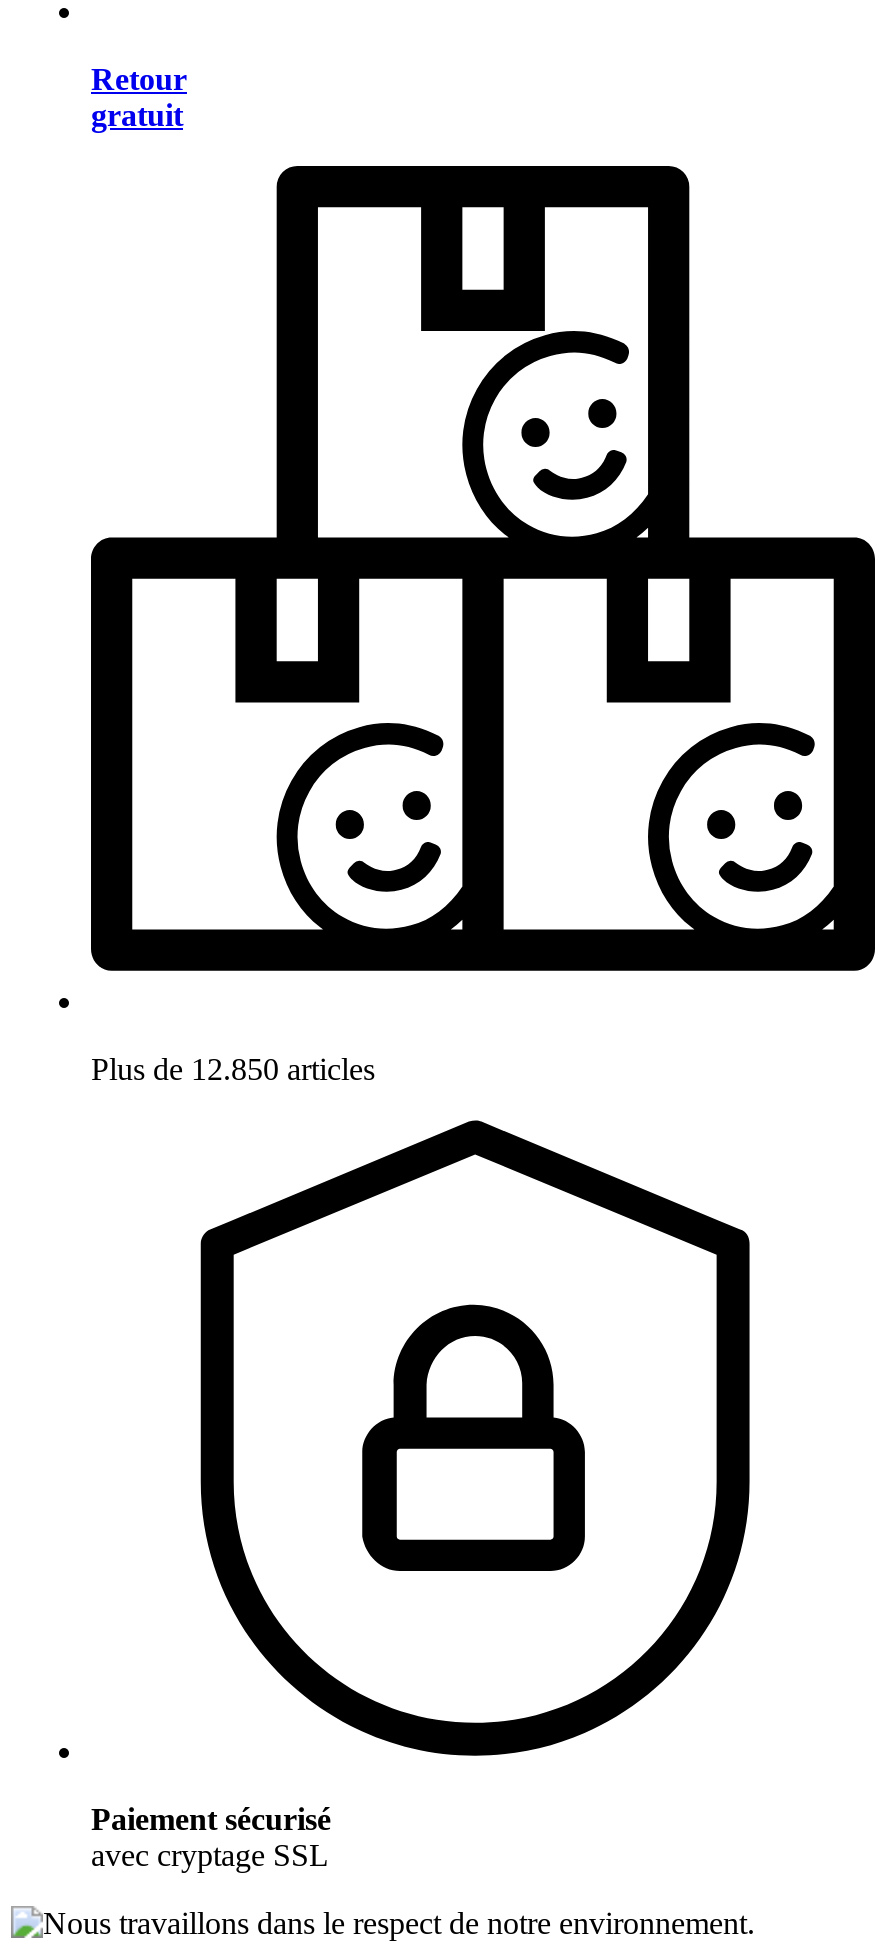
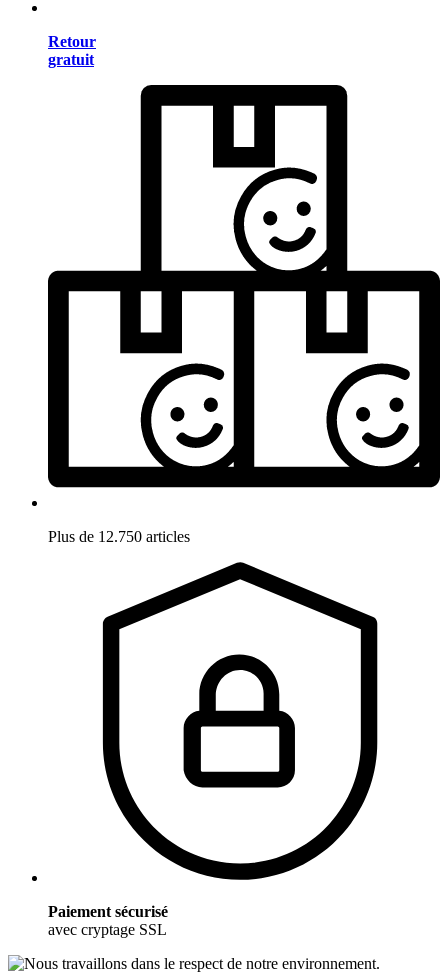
[91,1051,375,1085] Plus de 12.850 articles -> [48,528,190,545] Plus de 12.750 articles

